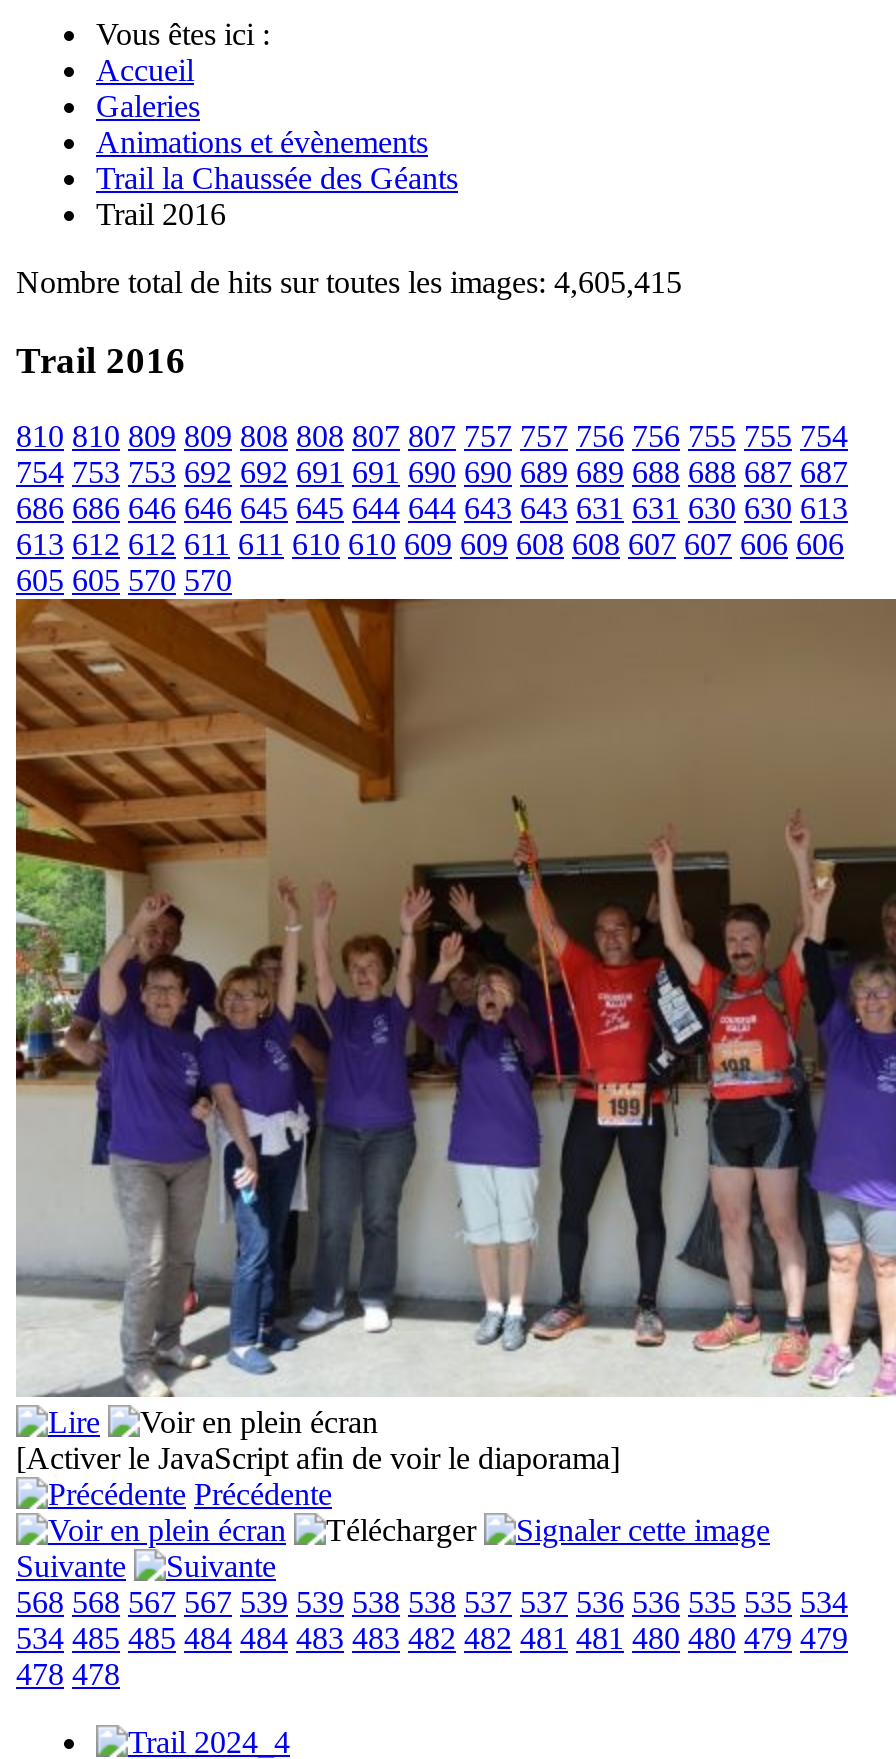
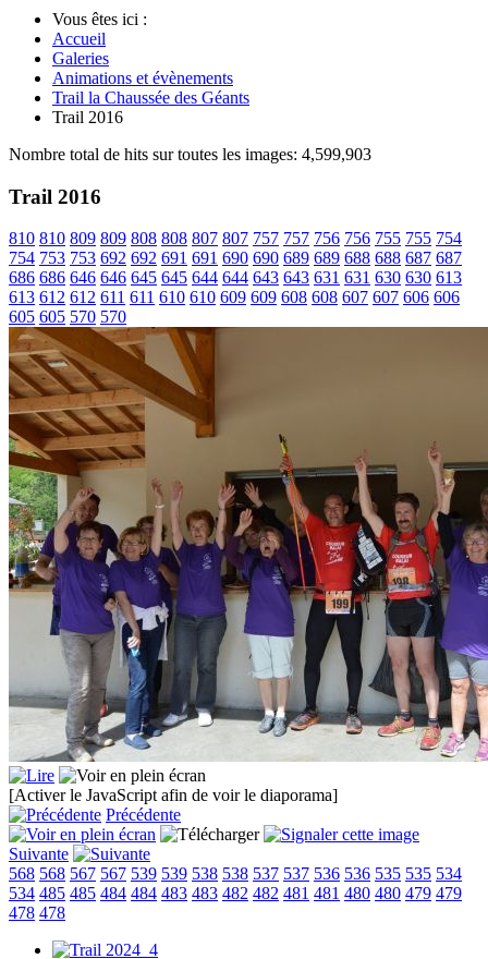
[16,265,682,299] Nombre total de hits sur toutes les images: 4,605,415 -> [9,145,371,163] Nombre total de hits sur toutes les images: 4,599,903

